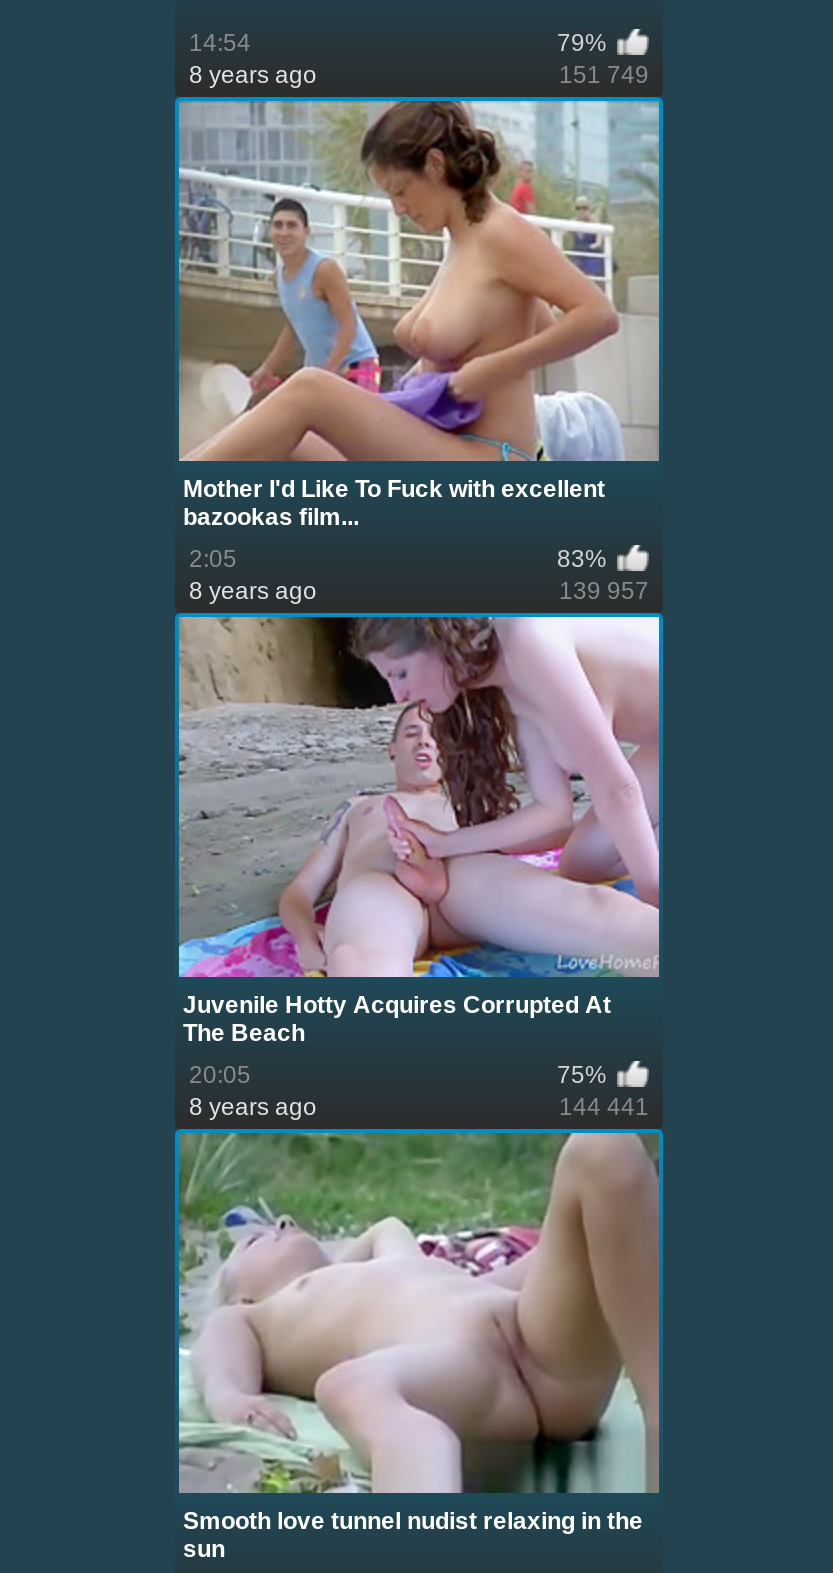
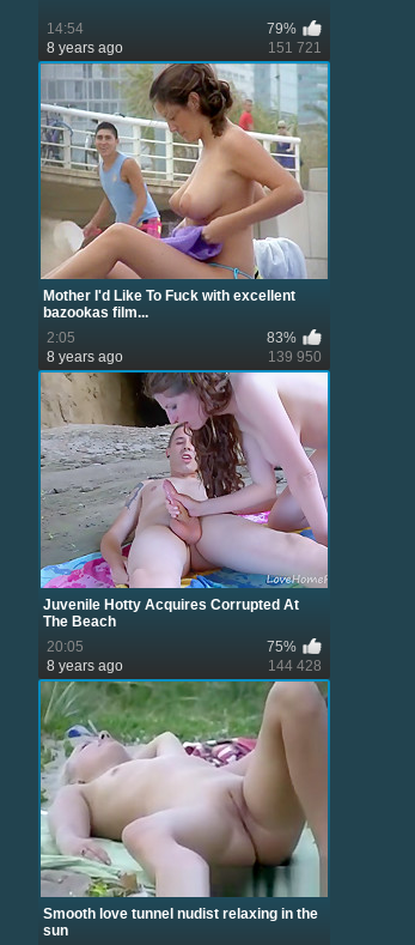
[559,60,649,88] 151 749 -> [268,39,322,56] 151 721
[559,576,649,604] 139 957 -> [268,348,322,365] 139 950
[559,1092,649,1120] 144 441 -> [268,657,322,674] 144 428

